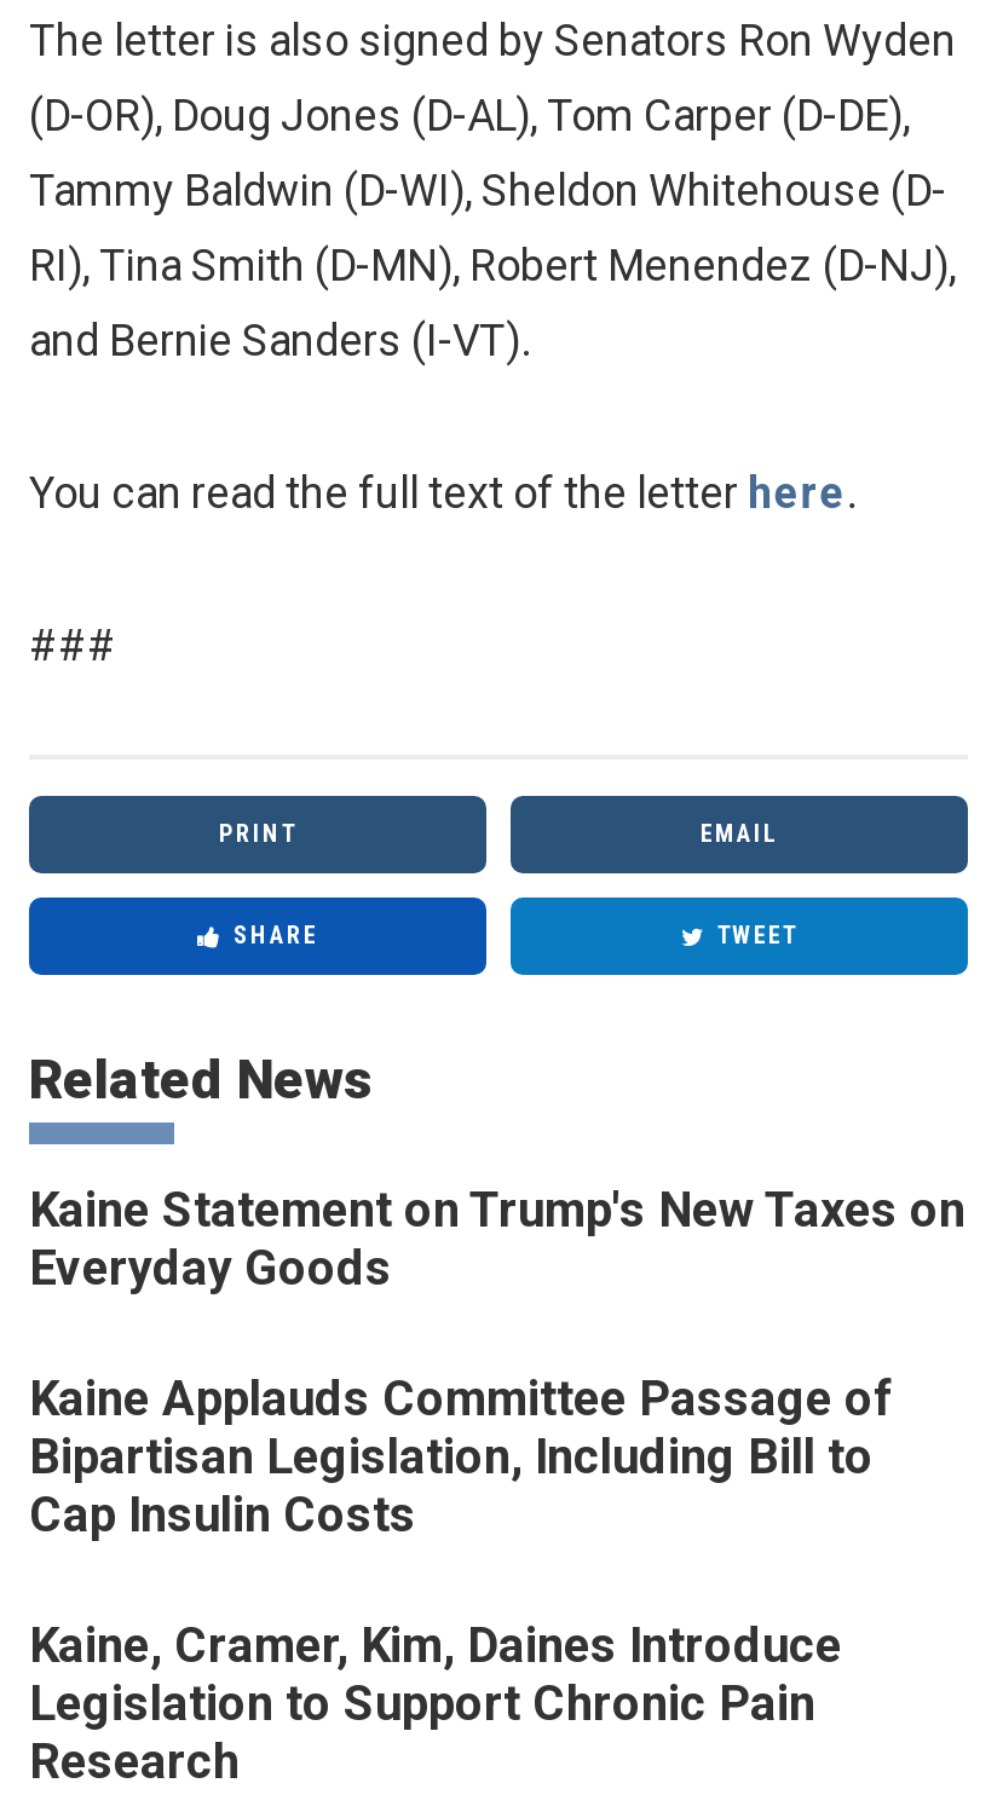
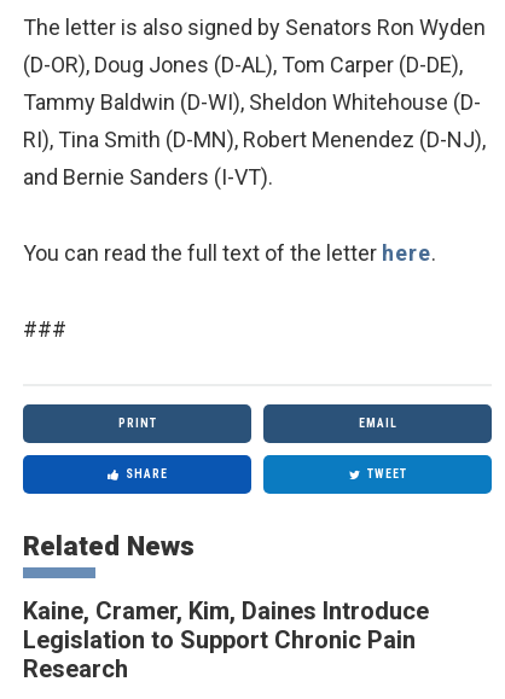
[29,1181,965,1544] Kaine Statement on Trump's New Taxes on | Everyday Goods | Kaine Applauds Committee Passage of | Bipartisan Legislation, Including Bill to | Cap Insulin Costs -> none

